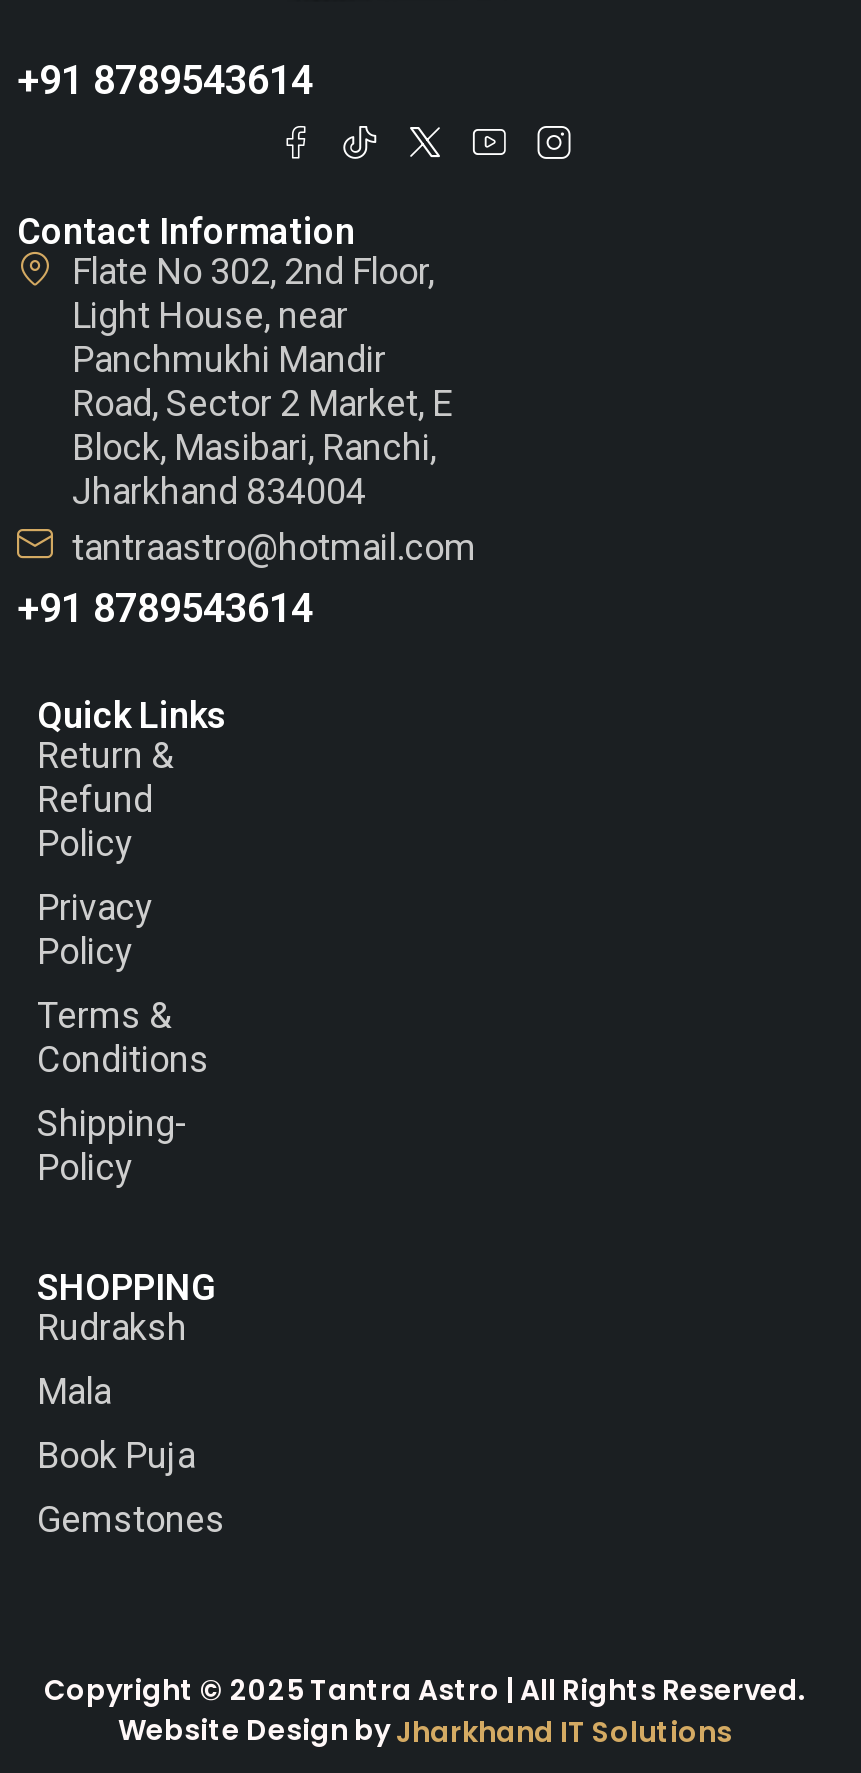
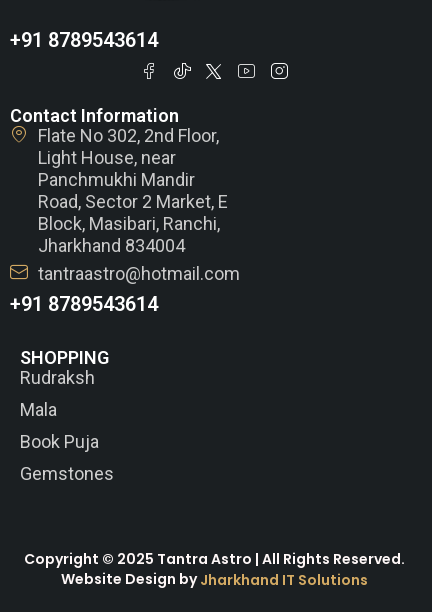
[37,694,227,1188] Quick Links | Return & | Refund | Policy | Privacy | Policy | Terms & | Conditions | Shipping- | Policy -> none

